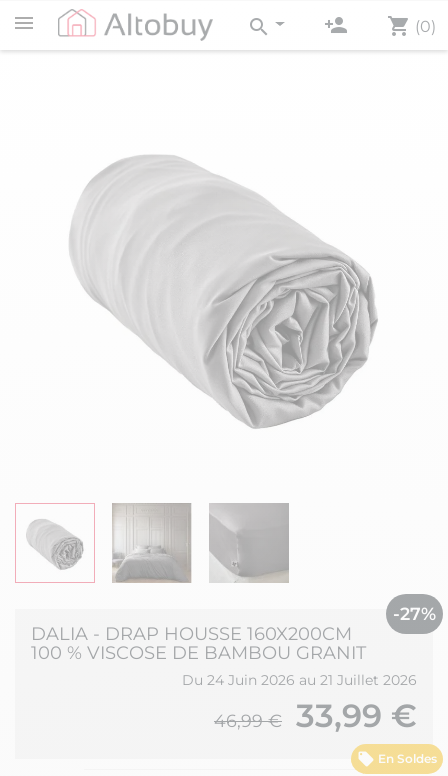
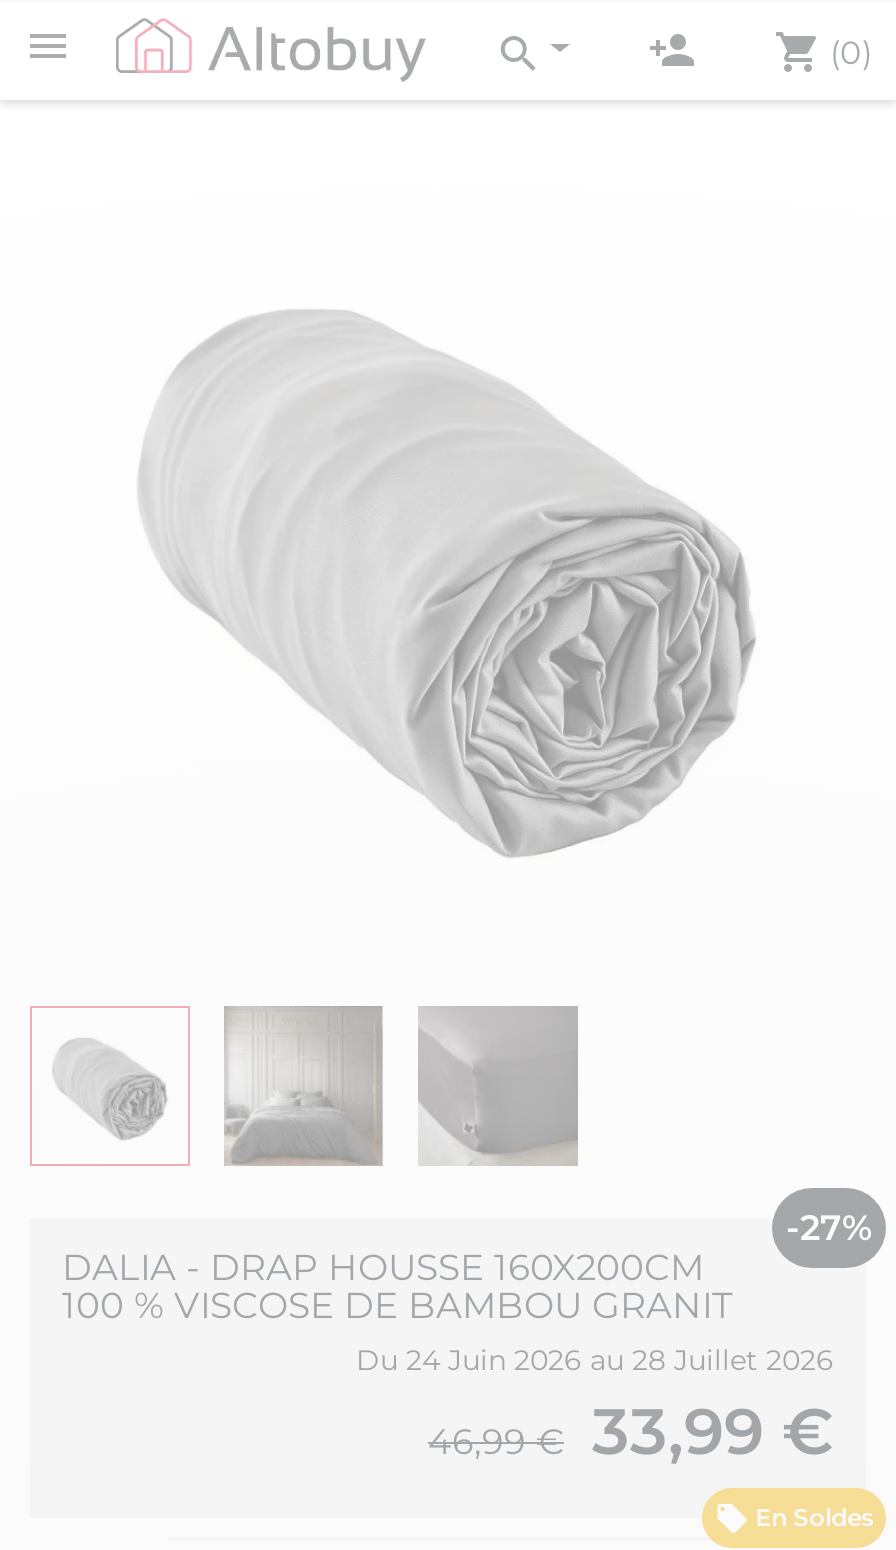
[182,671,417,689] Du 24 Juin 2026 au 21 Juillet 2026 -> [356,1342,834,1378] Du 24 Juin 2026 au 28 Juillet 2026

